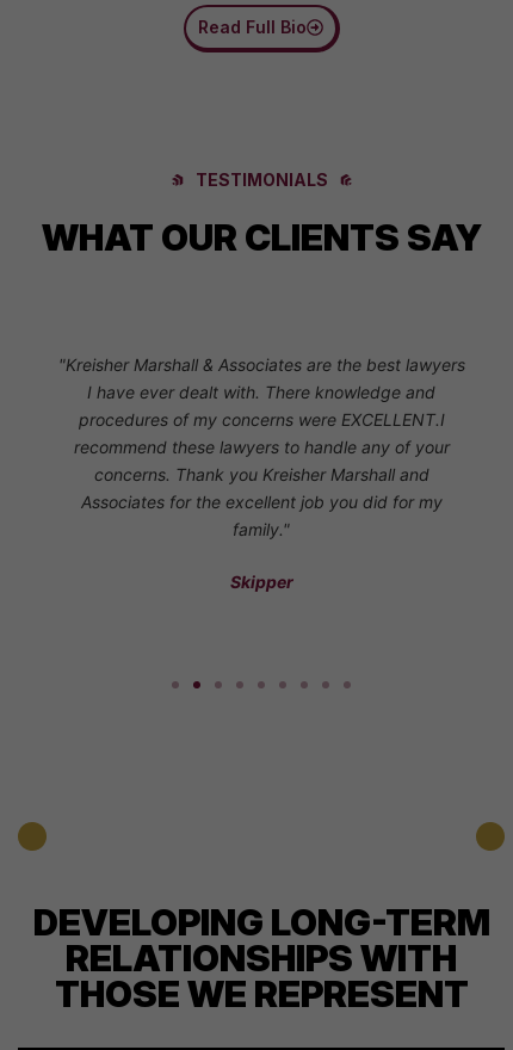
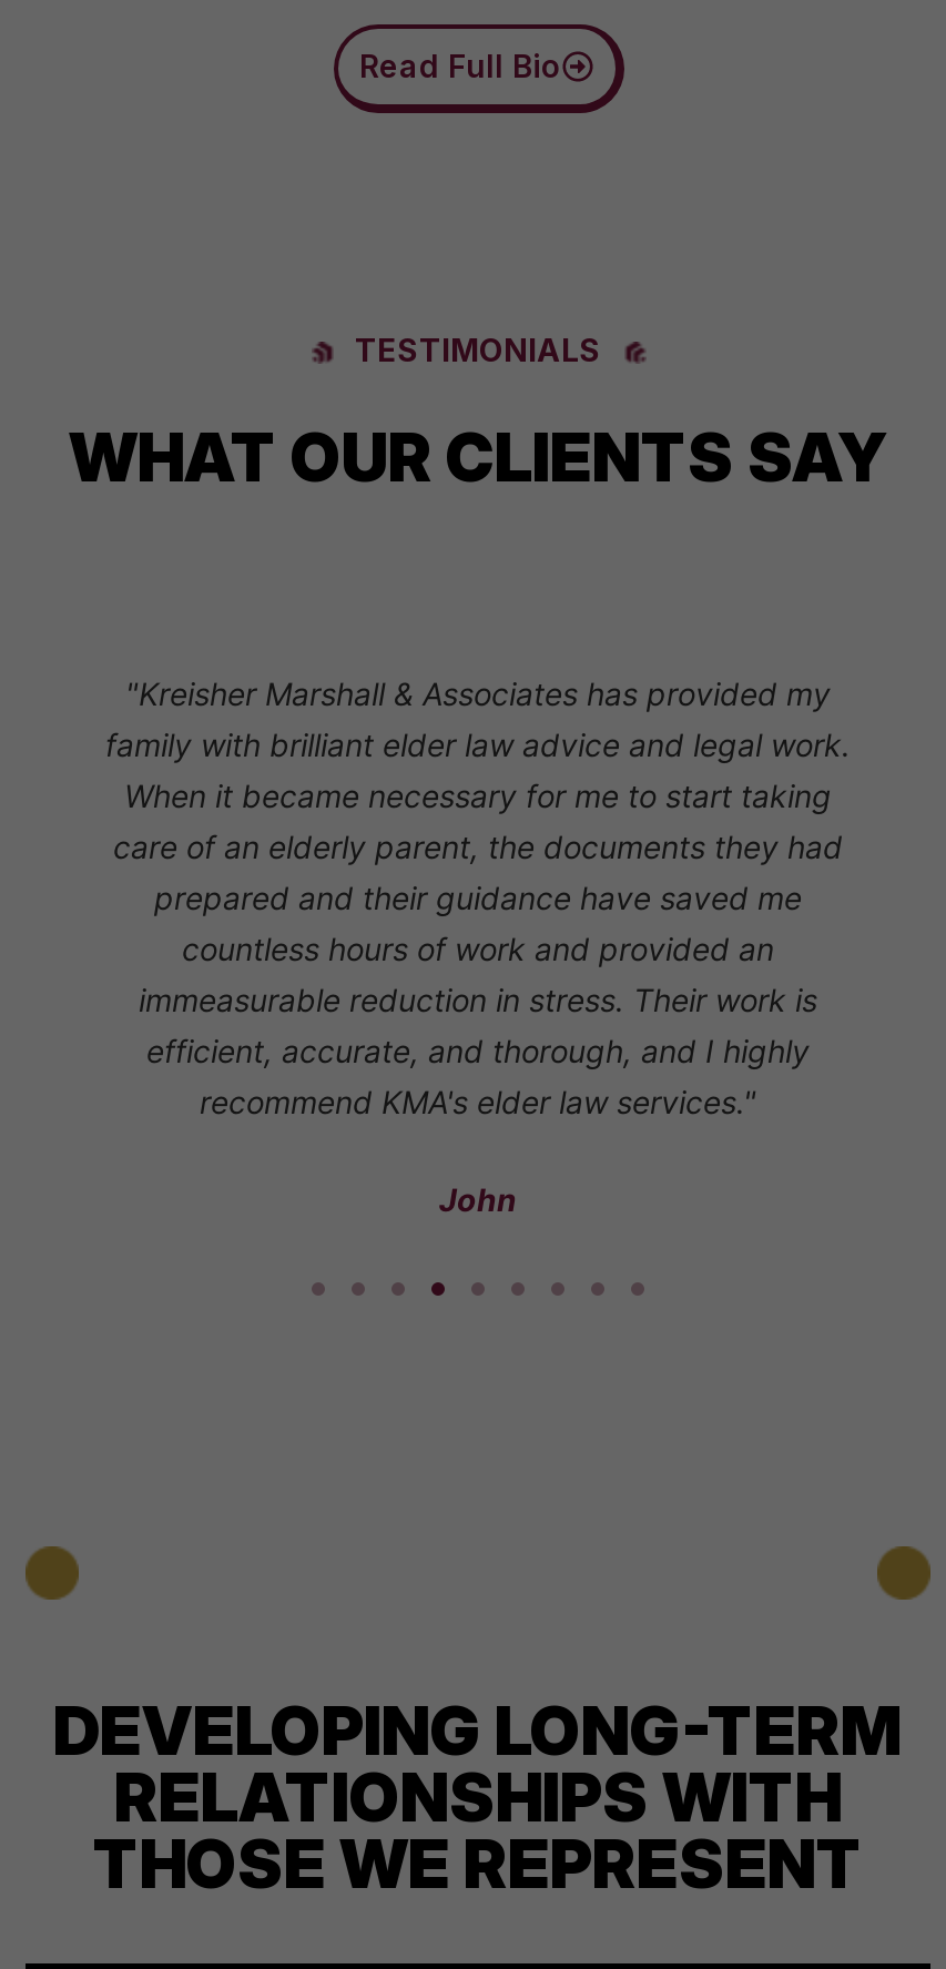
[58,354,465,539] "Kreisher Marshall & Associates are the best lawyers | I have ever dealt with. There knowledge and | procedures of my concerns were EXCELLENT.I | recommend these lawyers to handle any of your | concerns. Thank you Kreisher Marshall and | Associates for the excellent job you did for my | family." -> [105,676,851,1121] "Kreisher Marshall & Associates has provided my | family with brilliant elder law advice and legal work. | When it became necessary for me to start taking | care of an elderly parent, the documents they had | prepared and their guidance have saved me | countless hours of work and provided an | immeasurable reduction in stress. Their work is | efficient, accurate, and thorough, and I highly | recommend KMA's elder law services."
[230,571,293,591] Skipper -> [439,1181,517,1219] John

